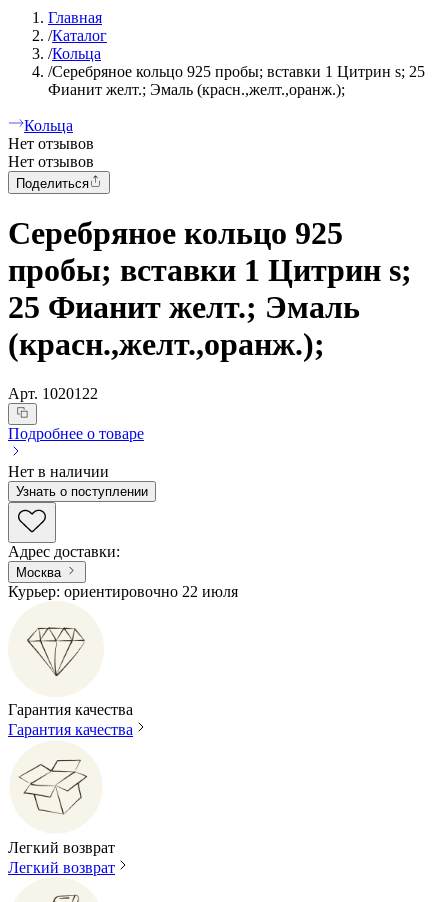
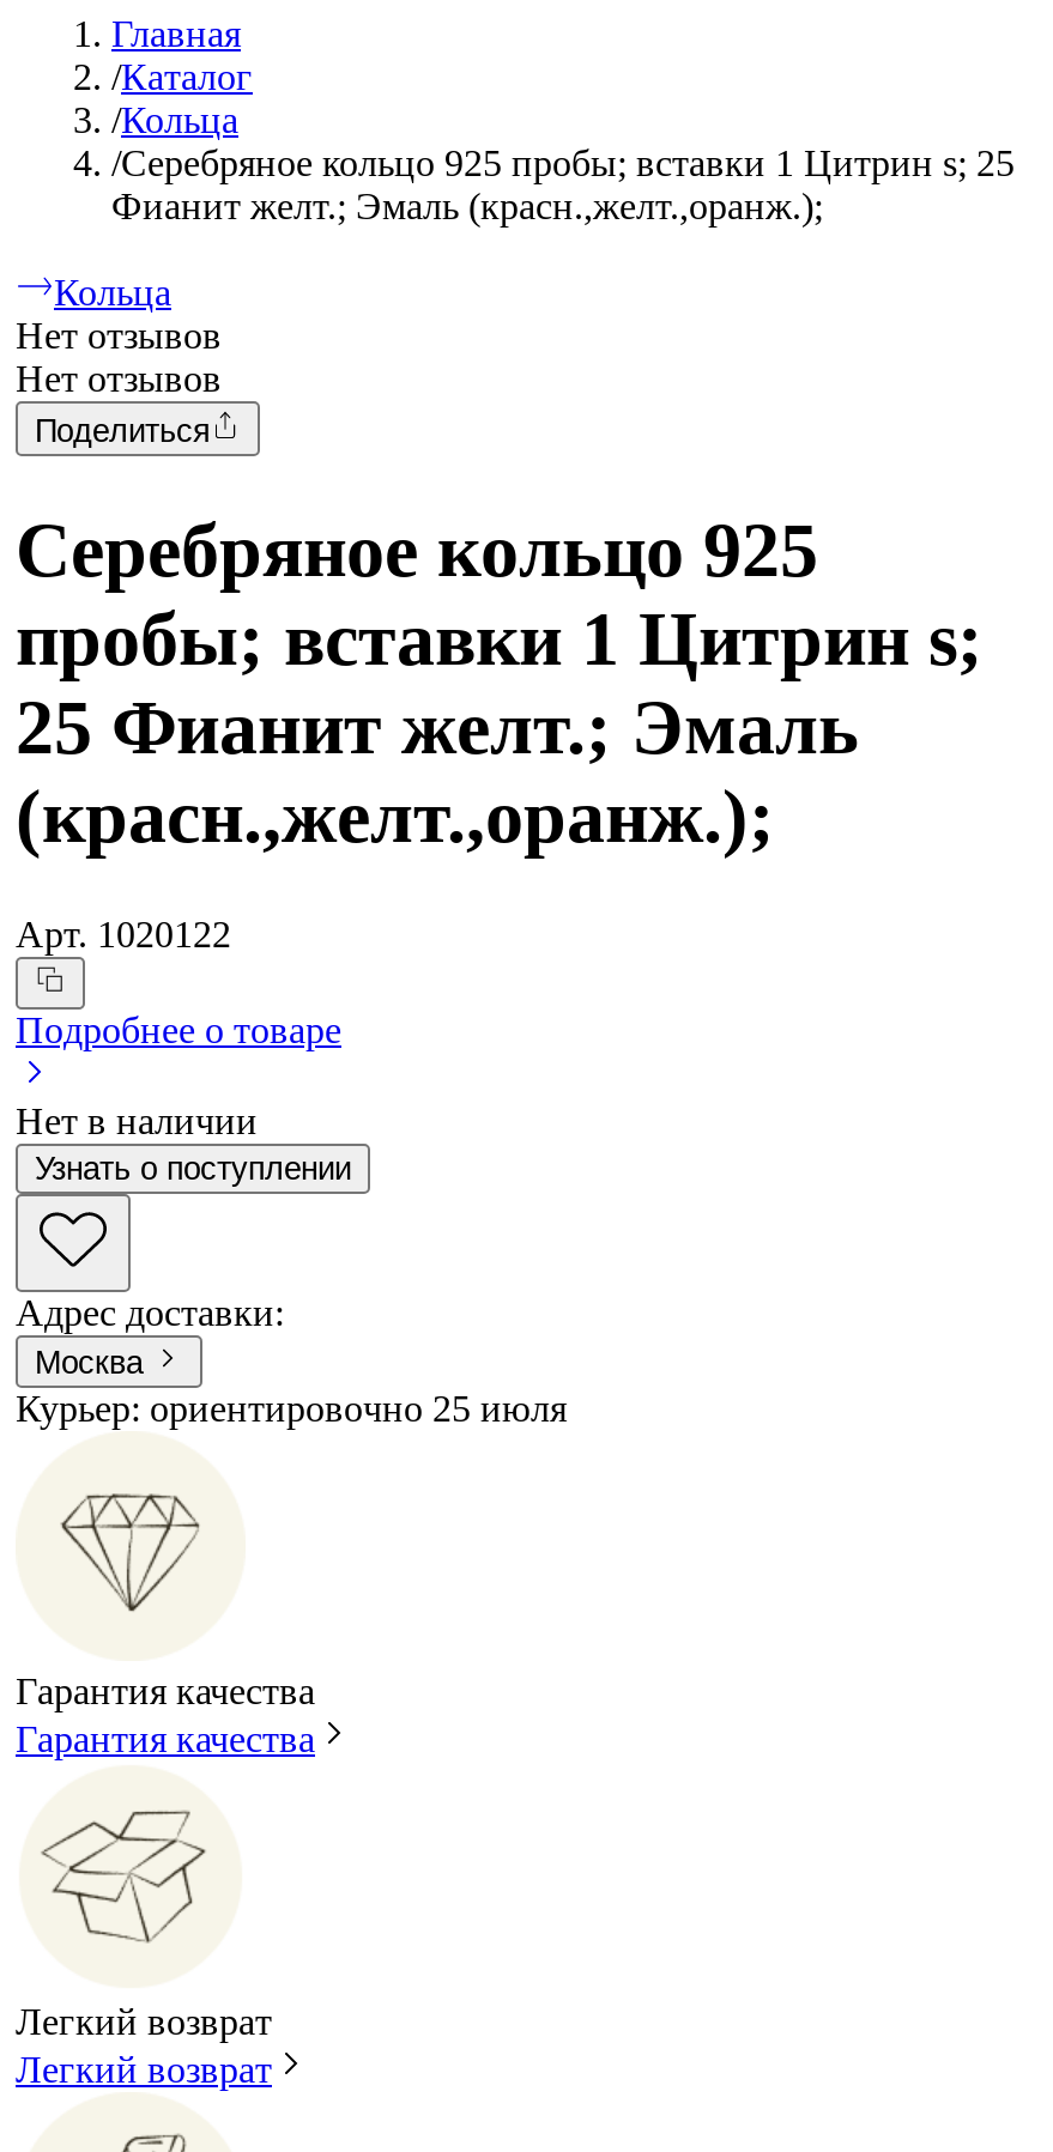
[8,583,238,600] Курьер: ориентировочно 22 июля -> [16,1388,567,1429] Курьер: ориентировочно 25 июля

